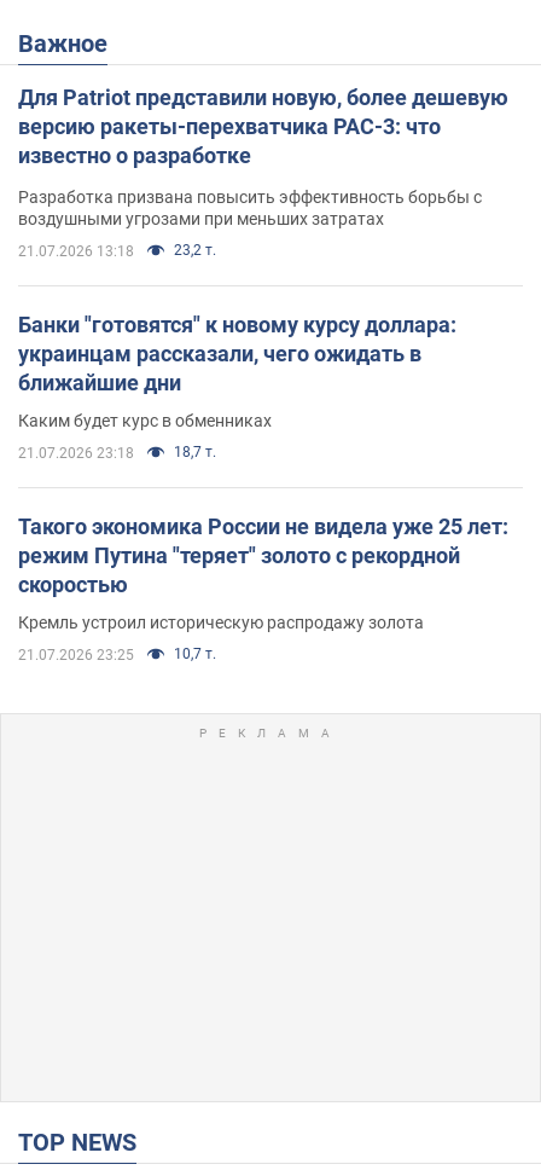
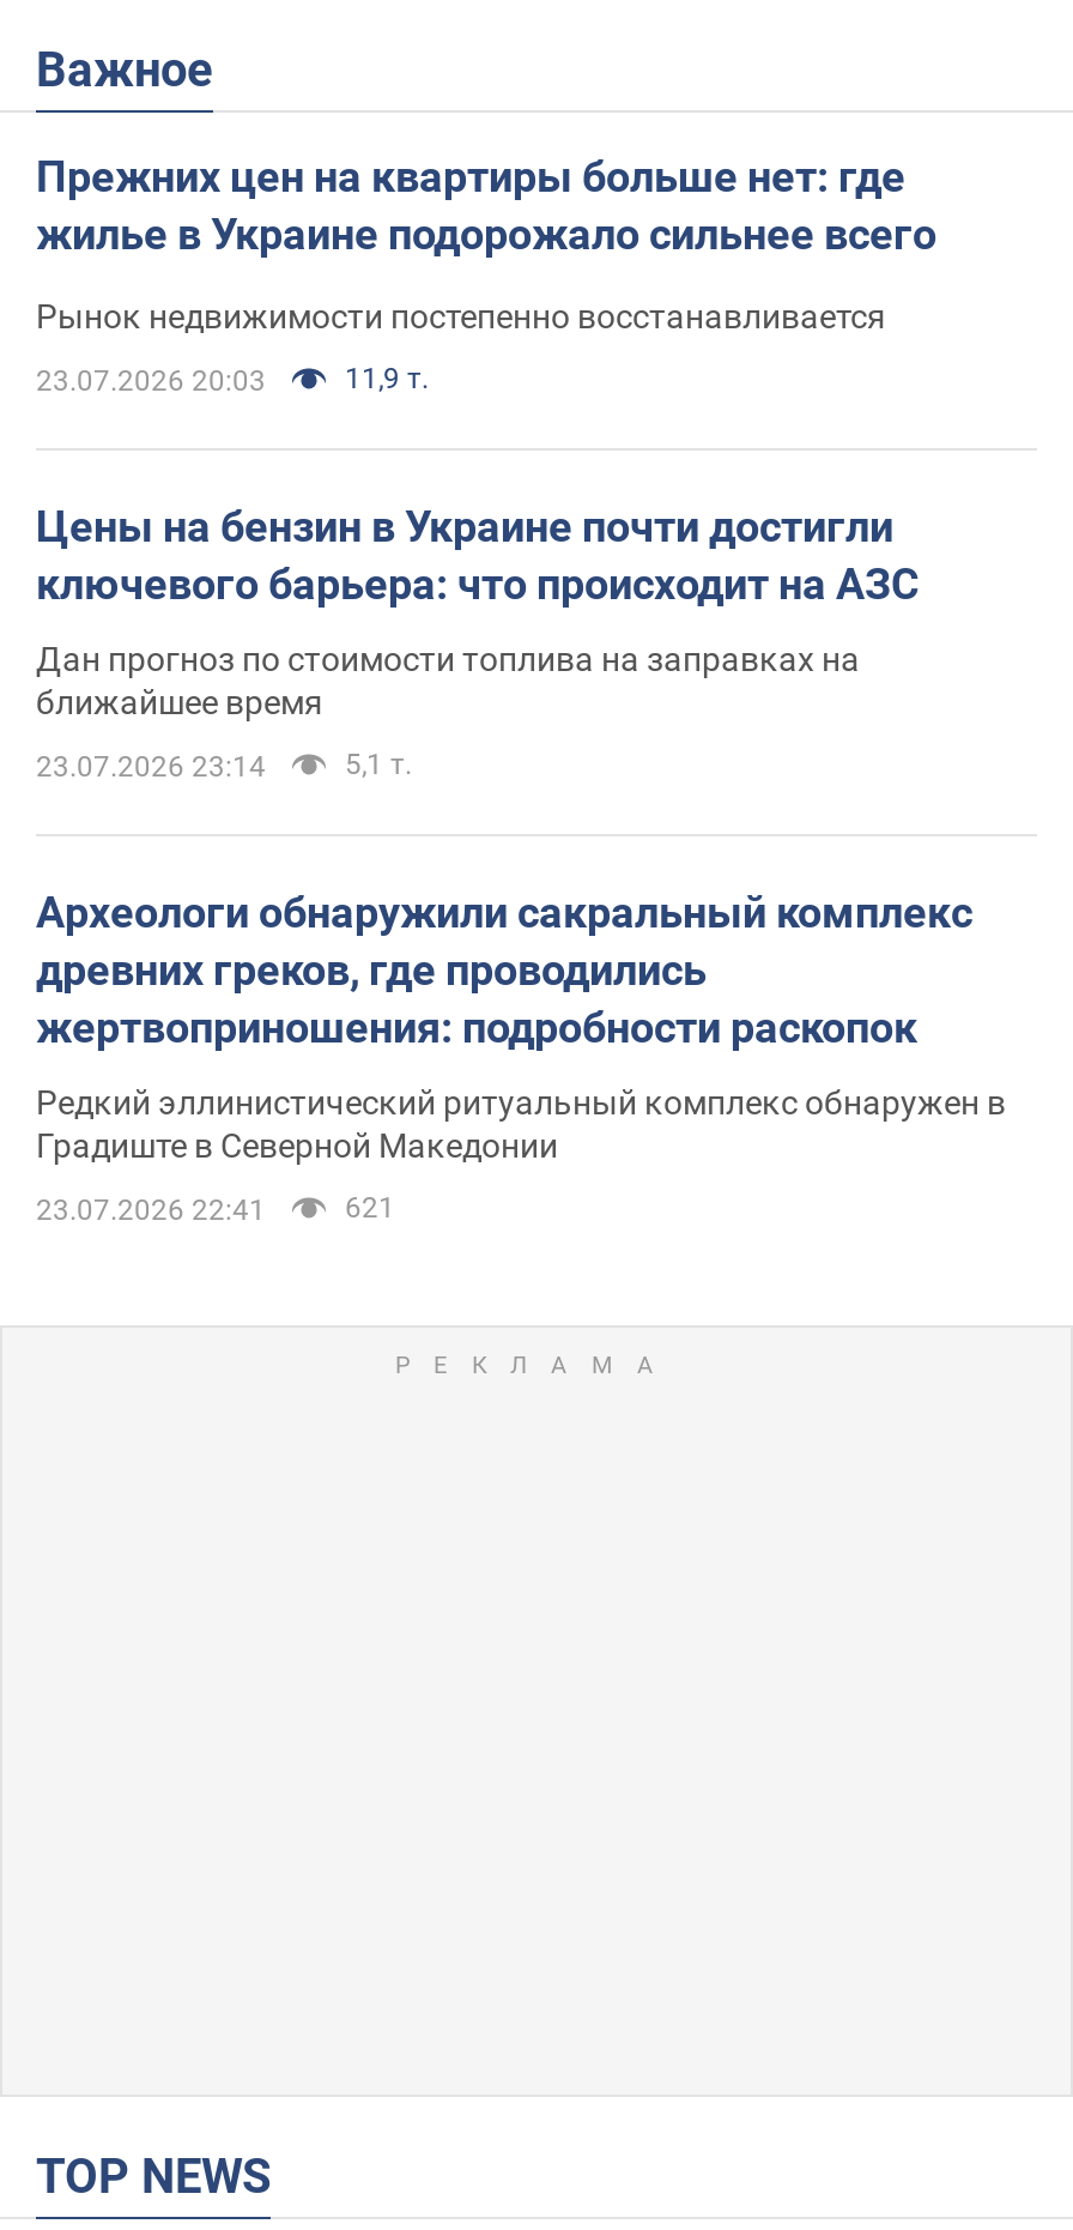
[18,84,508,168] Для Patriot представили новую, более дешевую | версию ракеты-перехватчика PAC-3: что | известно о разработке -> [36,150,936,258] Прежних цен на квартиры больше нет: где | жилье в Украине подорожало сильнее всего
[18,187,482,228] Разработка призвана повысить эффективность борьбы с | воздушными угрозами при меньших затратах -> [36,296,886,335] Рынок недвижимости постепенно восстанавливается
[18,241,216,260] 21.07.2026 13:18 | 23,2 т. -> [36,361,429,397] 23.07.2026 20:03 | 11,9 т.
[18,311,456,395] Банки "готовятся" к новому курсу доллара: | украинцам рассказали, чего ожидать в | ближайшие дни -> [36,500,920,608] Цены на бензин в Украине почти достигли | ключевого барьера: что происходит на АЗС
[18,411,272,430] Каким будет курс в обменниках -> [36,639,860,721] Дан прогноз по стоимости топлива на заправках на | ближайшее время
[18,443,216,461] 21.07.2026 23:18 | 18,7 т. -> [36,747,412,783] 23.07.2026 23:14 | 5,1 т.
[18,513,508,597] Такого экономика России не видела уже 25 лет: | режим Путина "теряет" золото с рекордной | скоростью -> [36,886,972,1051] Археологи обнаружили сакральный комплекс | древних греков, где проводились | жертвоприношения: подробности раскопок
[18,612,424,632] Кремль устроил историческую распродажу золота -> [36,1083,1006,1164] Редкий эллинистический ритуальный комплекс обнаружен в | Градиште в Северной Македонии
[18,645,216,663] 21.07.2026 23:25 | 10,7 т. -> [36,1190,395,1226] 23.07.2026 22:41 | 621

